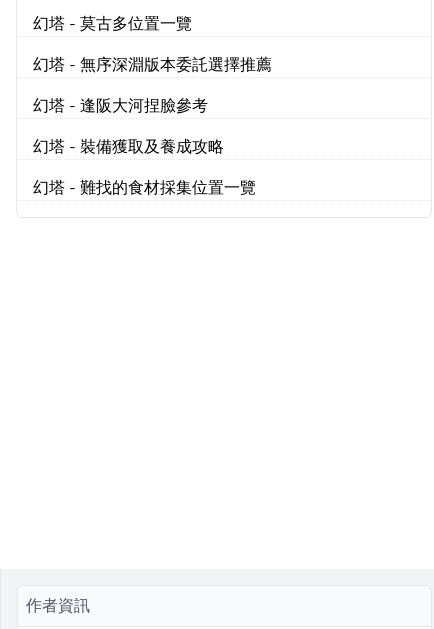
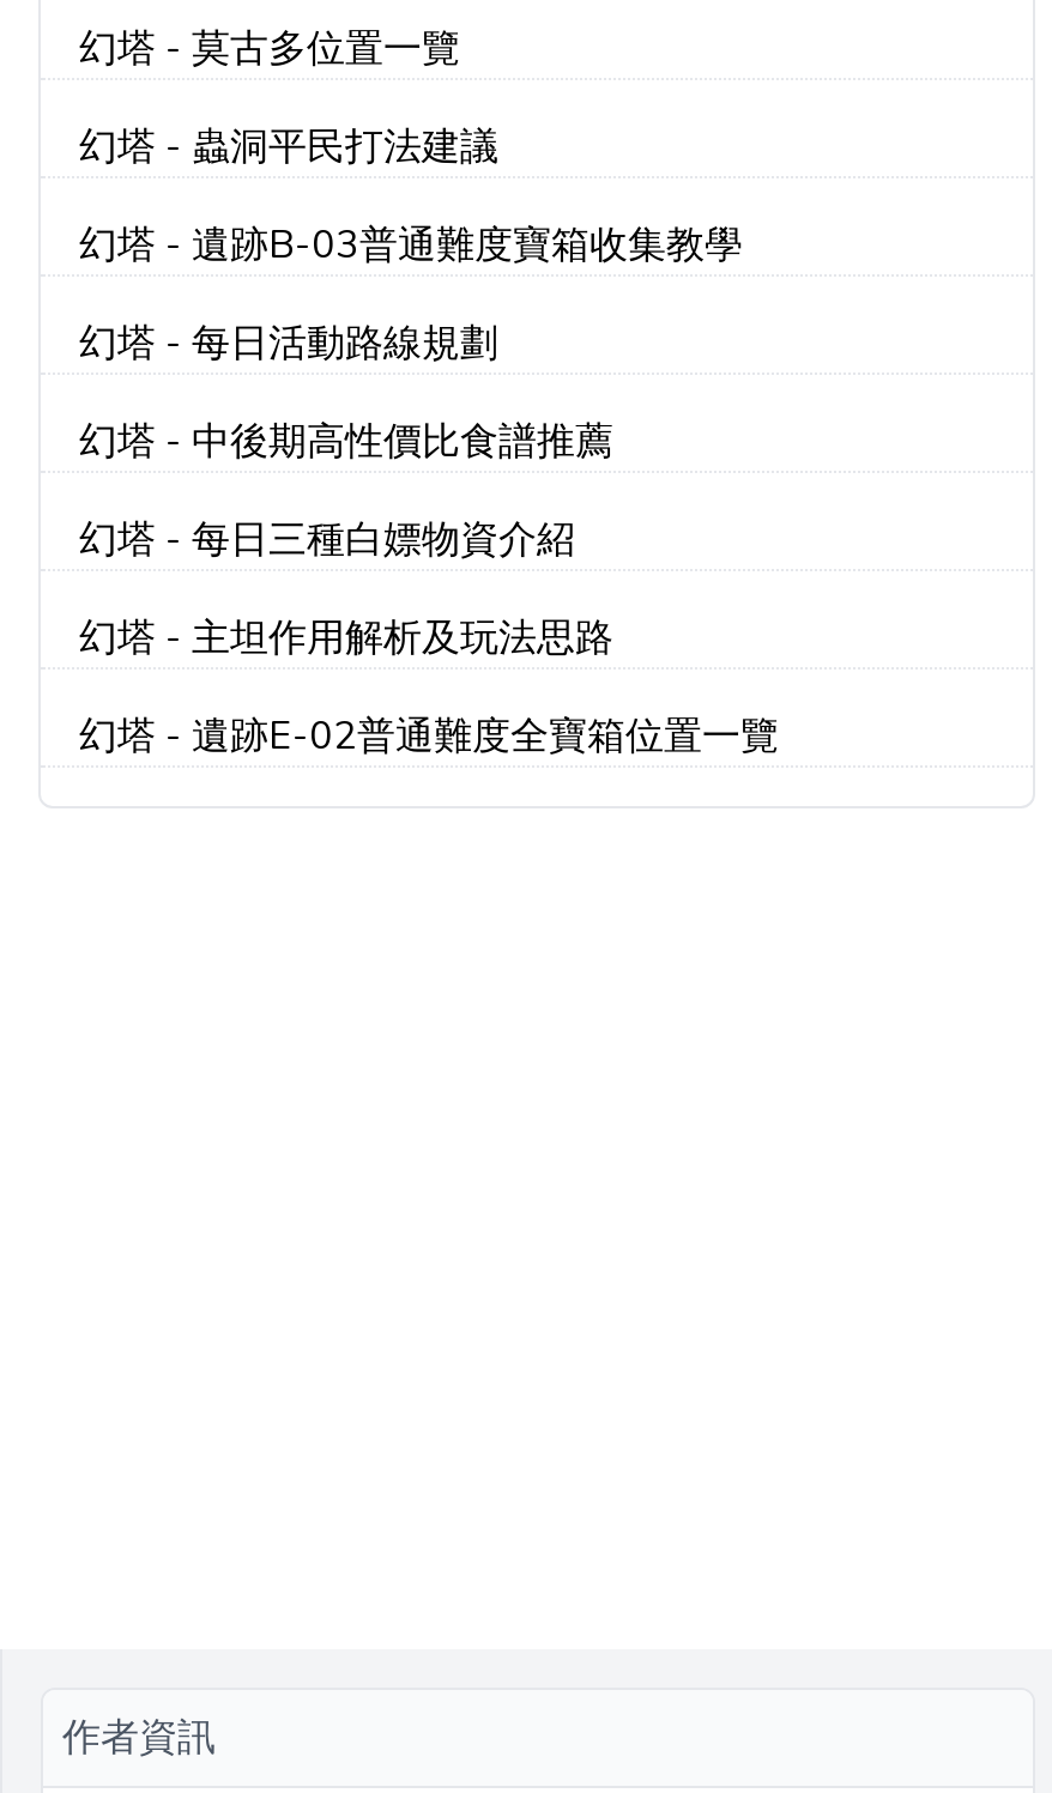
[33,54,272,199] 幻塔 - 無序深淵版本委託選擇推薦 | 幻塔 - 逢阪大河捏臉參考 | 幻塔 - 裝備獲取及養成攻略 | 幻塔 - 難找的食材採集位置一覽 -> [79,120,779,762] 幻塔 - 蟲洞平民打法建議 | 幻塔 - 遺跡B-03普通難度寶箱收集教學 | 幻塔 - 每日活動路線規劃 | 幻塔 - 中後期高性價比食譜推薦 | 幻塔 - 每日三種白嫖物資介紹 | 幻塔 - 主坦作用解析及玩法思路 | 幻塔 - 遺跡E-02普通難度全寶箱位置一覽

